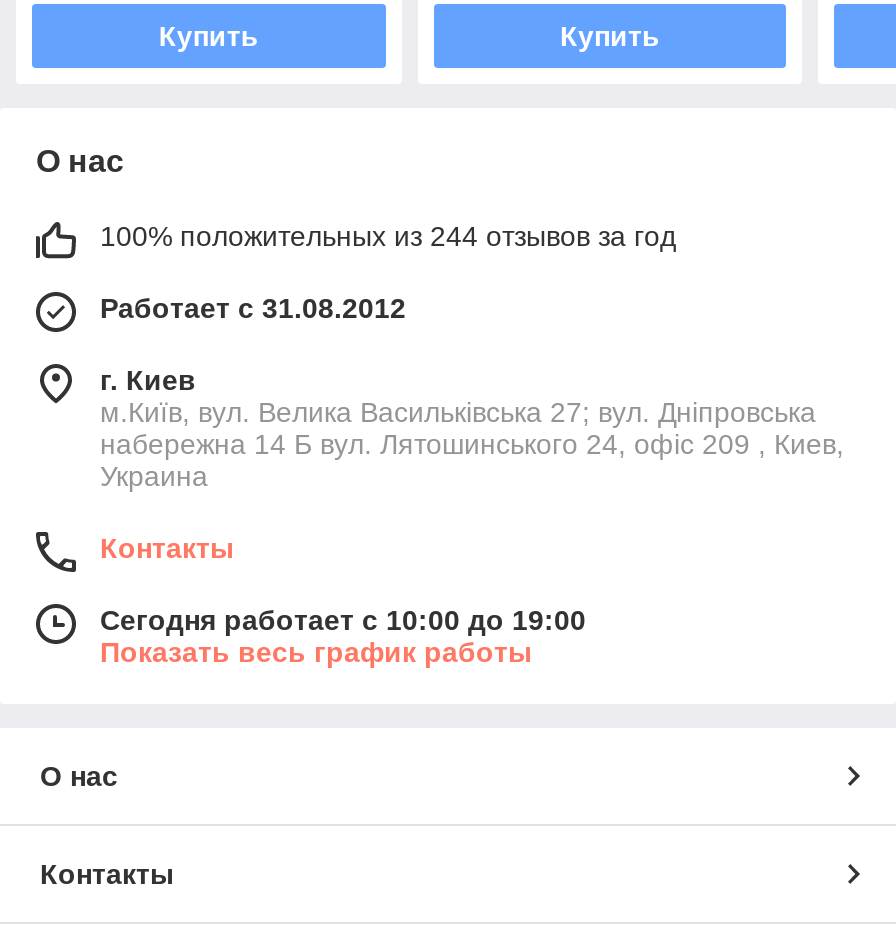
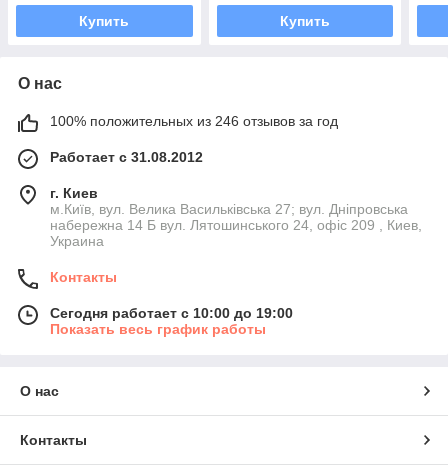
[100,221,676,253] 100% положительных из 244 отзывов за год -> [50,113,338,129] 100% положительных из 246 отзывов за год

